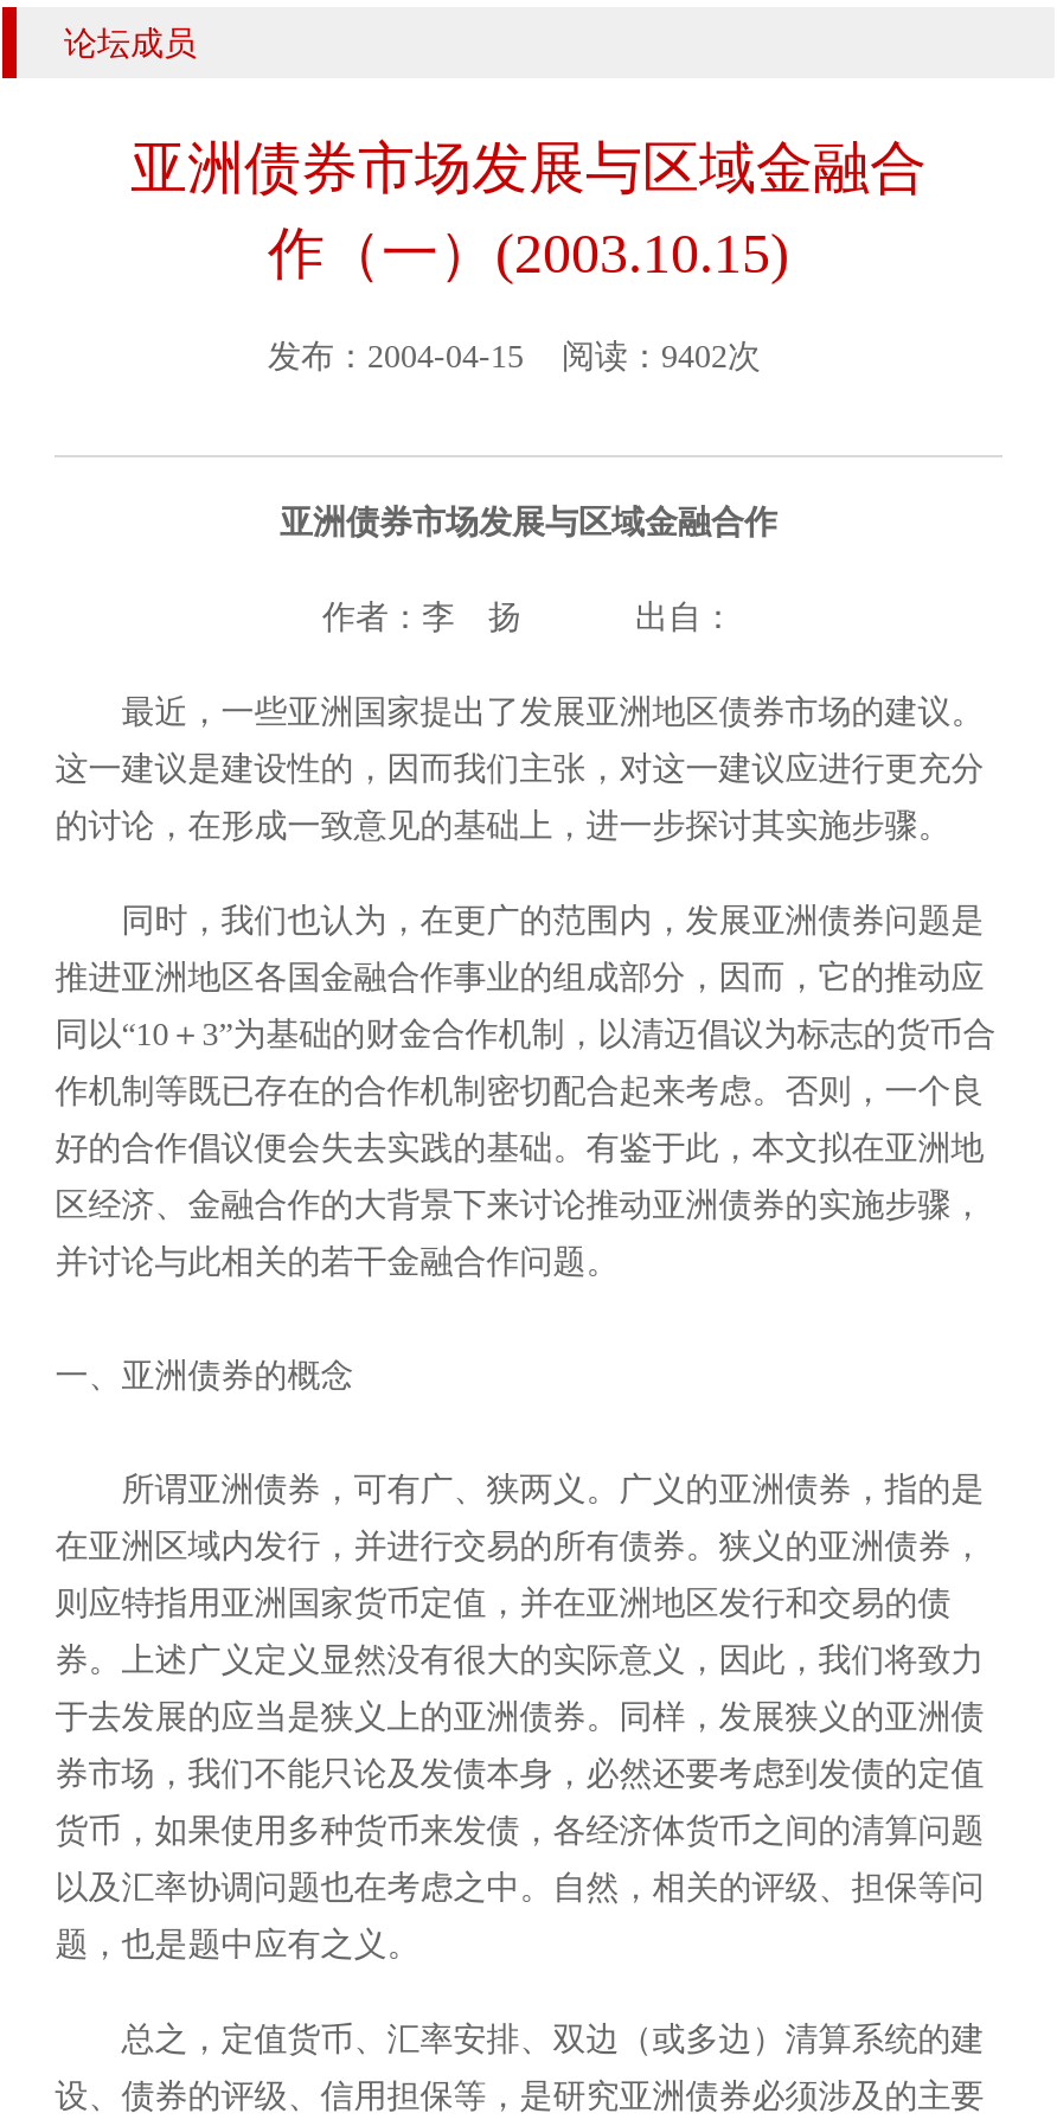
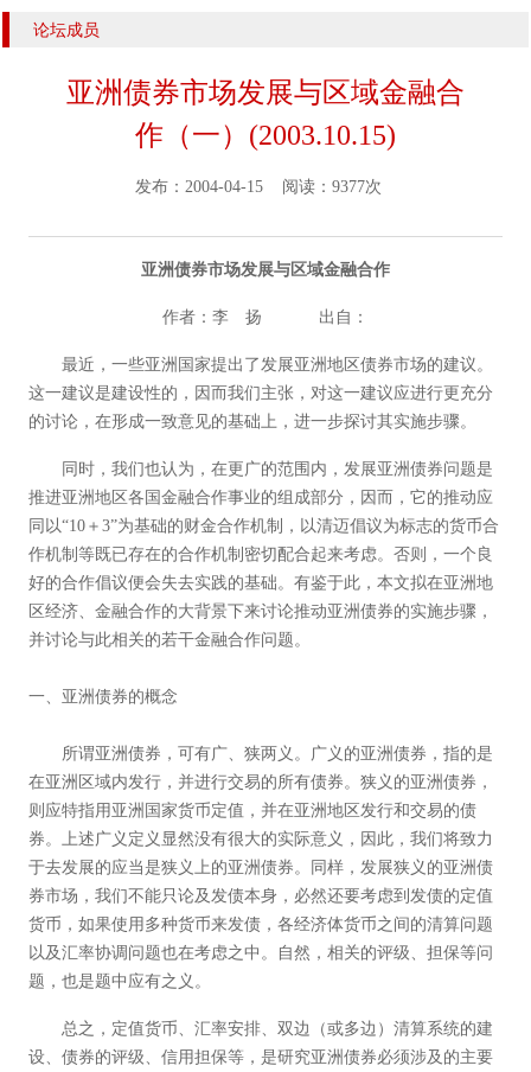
[268,339,789,374] 发布：2004-04-15 阅读：9402次 -> [135,178,396,196] 发布：2004-04-15 阅读：9377次

